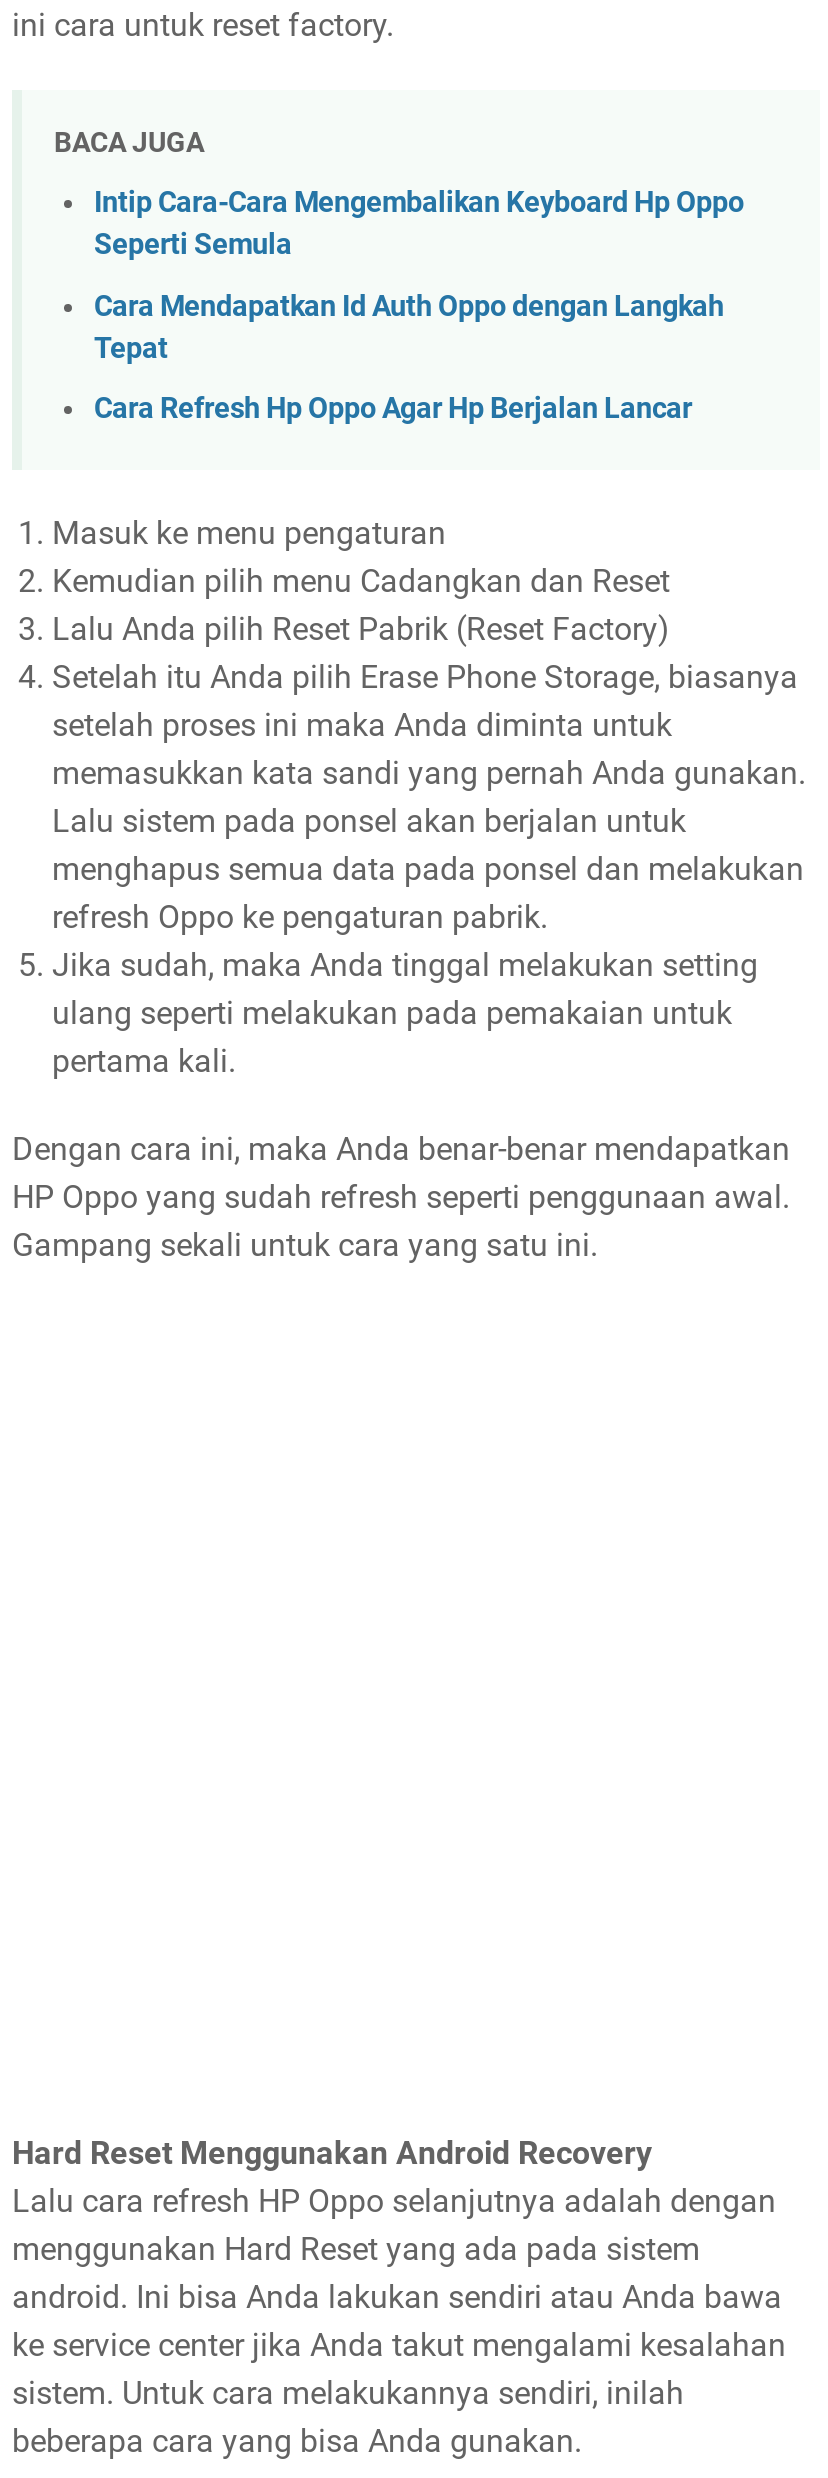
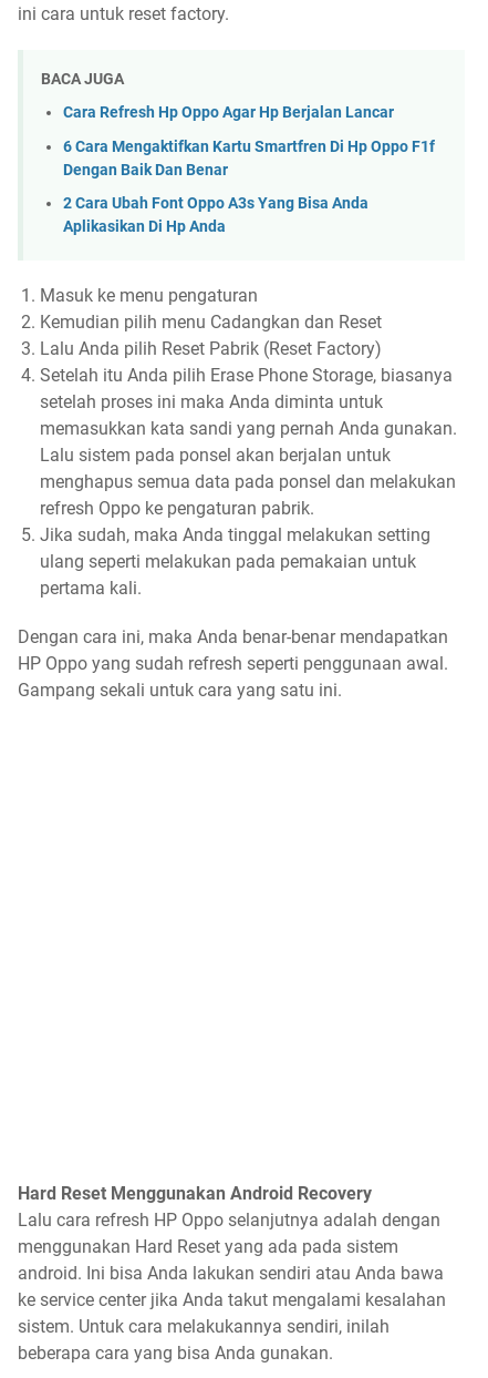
[94,186,744,366] Intip Cara-Cara Mengembalikan Keyboard Hp Oppo | Seperti Semula | Cara Mendapatkan Id Auth Oppo dengan Langkah | Tepat -> none
moved [94,393,692,427] -> [63,103,394,122]: Cara Refresh Hp Oppo Agar Hp Berjalan Lancar
none -> [63,137,435,237] 6 Cara Mengaktifkan Kartu Smartfren Di Hp Oppo F1f | Dengan Baik Dan Benar | 2 Cara Ubah Font Oppo A3s Yang Bisa Anda | Aplikasikan Di Hp Anda

